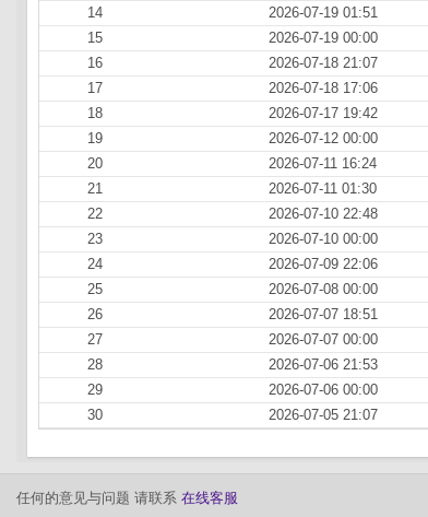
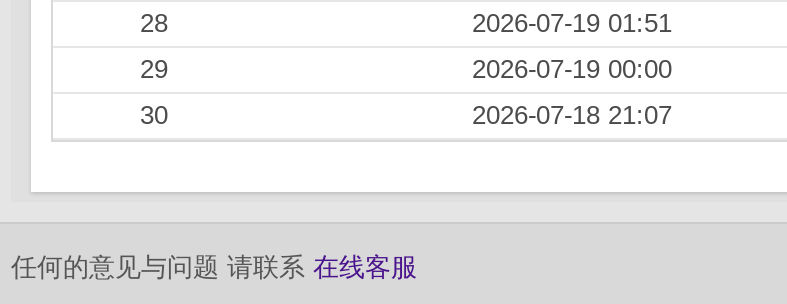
[87,4,102,21] 14 -> [140,8,168,38] 28
[87,30,102,46] 15 -> [140,54,168,84] 29
[87,55,102,71] 16 -> [140,100,168,130] 30
[87,80,377,423] 17 | 2026-07-18 17:06 | 18 | 2026-07-17 19:42 | 19 | 2026-07-12 00:00 | 20 | 2026-07-11 16:24 | 21 | 2026-07-11 01:30 | 22 | 2026-07-10 22:48 | 23 | 2026-07-10 00:00 | 24 | 2026-07-09 22:06 | 25 | 2026-07-08 00:00 | 26 | 2026-07-07 18:51 | 27 | 2026-07-07 00:00 | 28 | 2026-07-06 21:53 | 29 | 2026-07-06 00:00 | 30 | 2026-07-05 21:07 -> none

